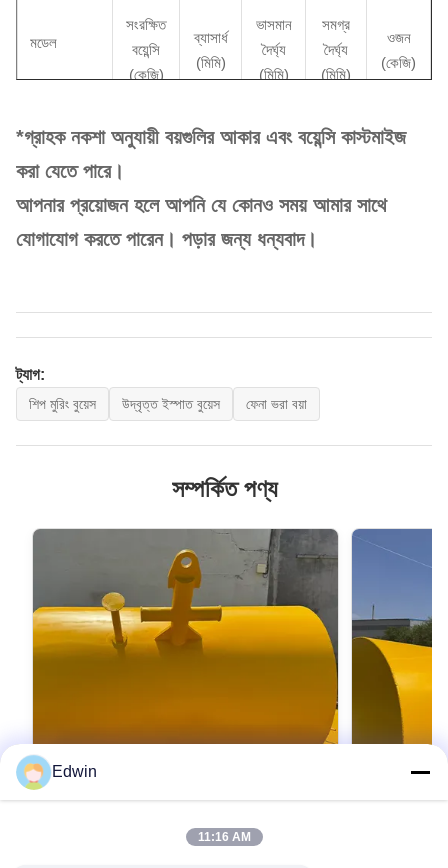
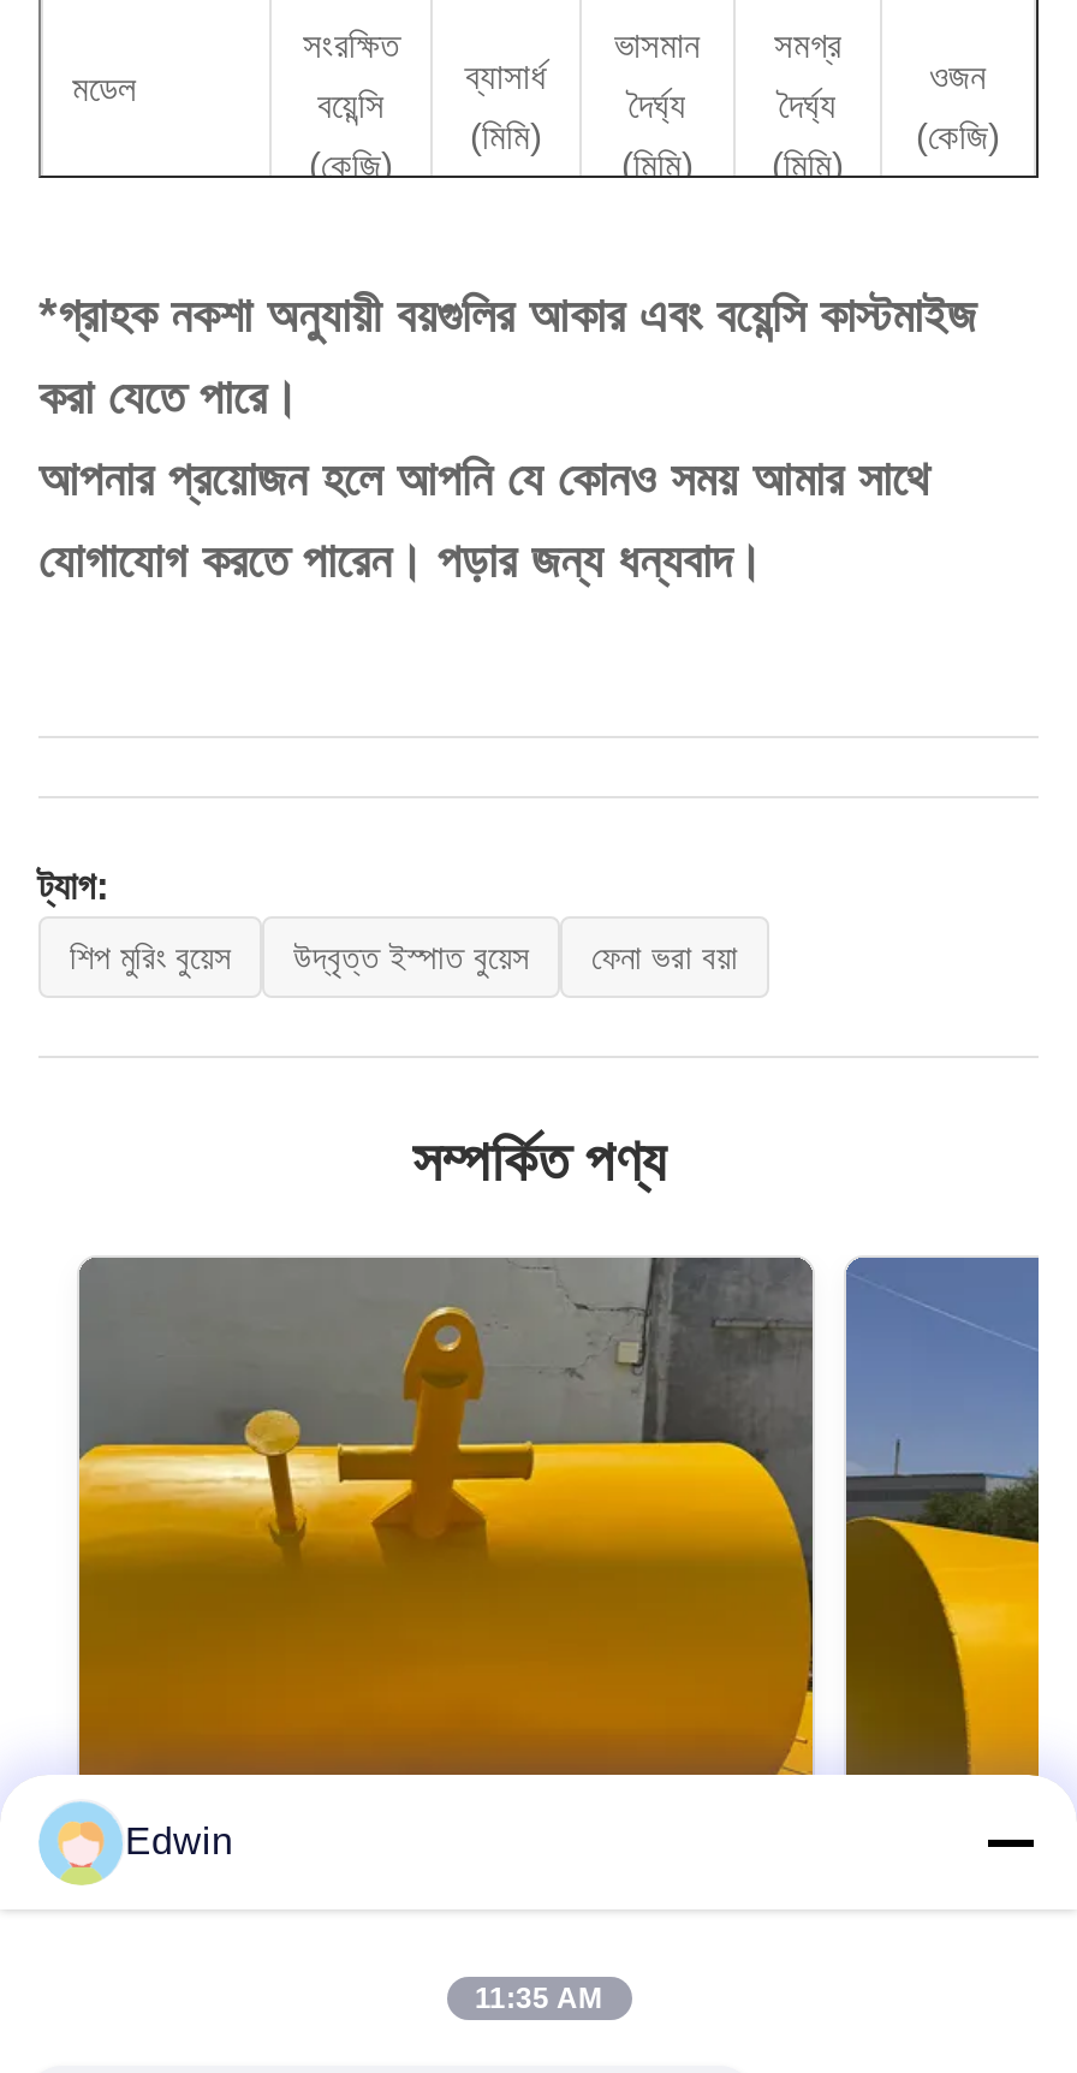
[197,830,250,844] 11:16 AM -> [475,1982,602,2015] 11:35 AM

